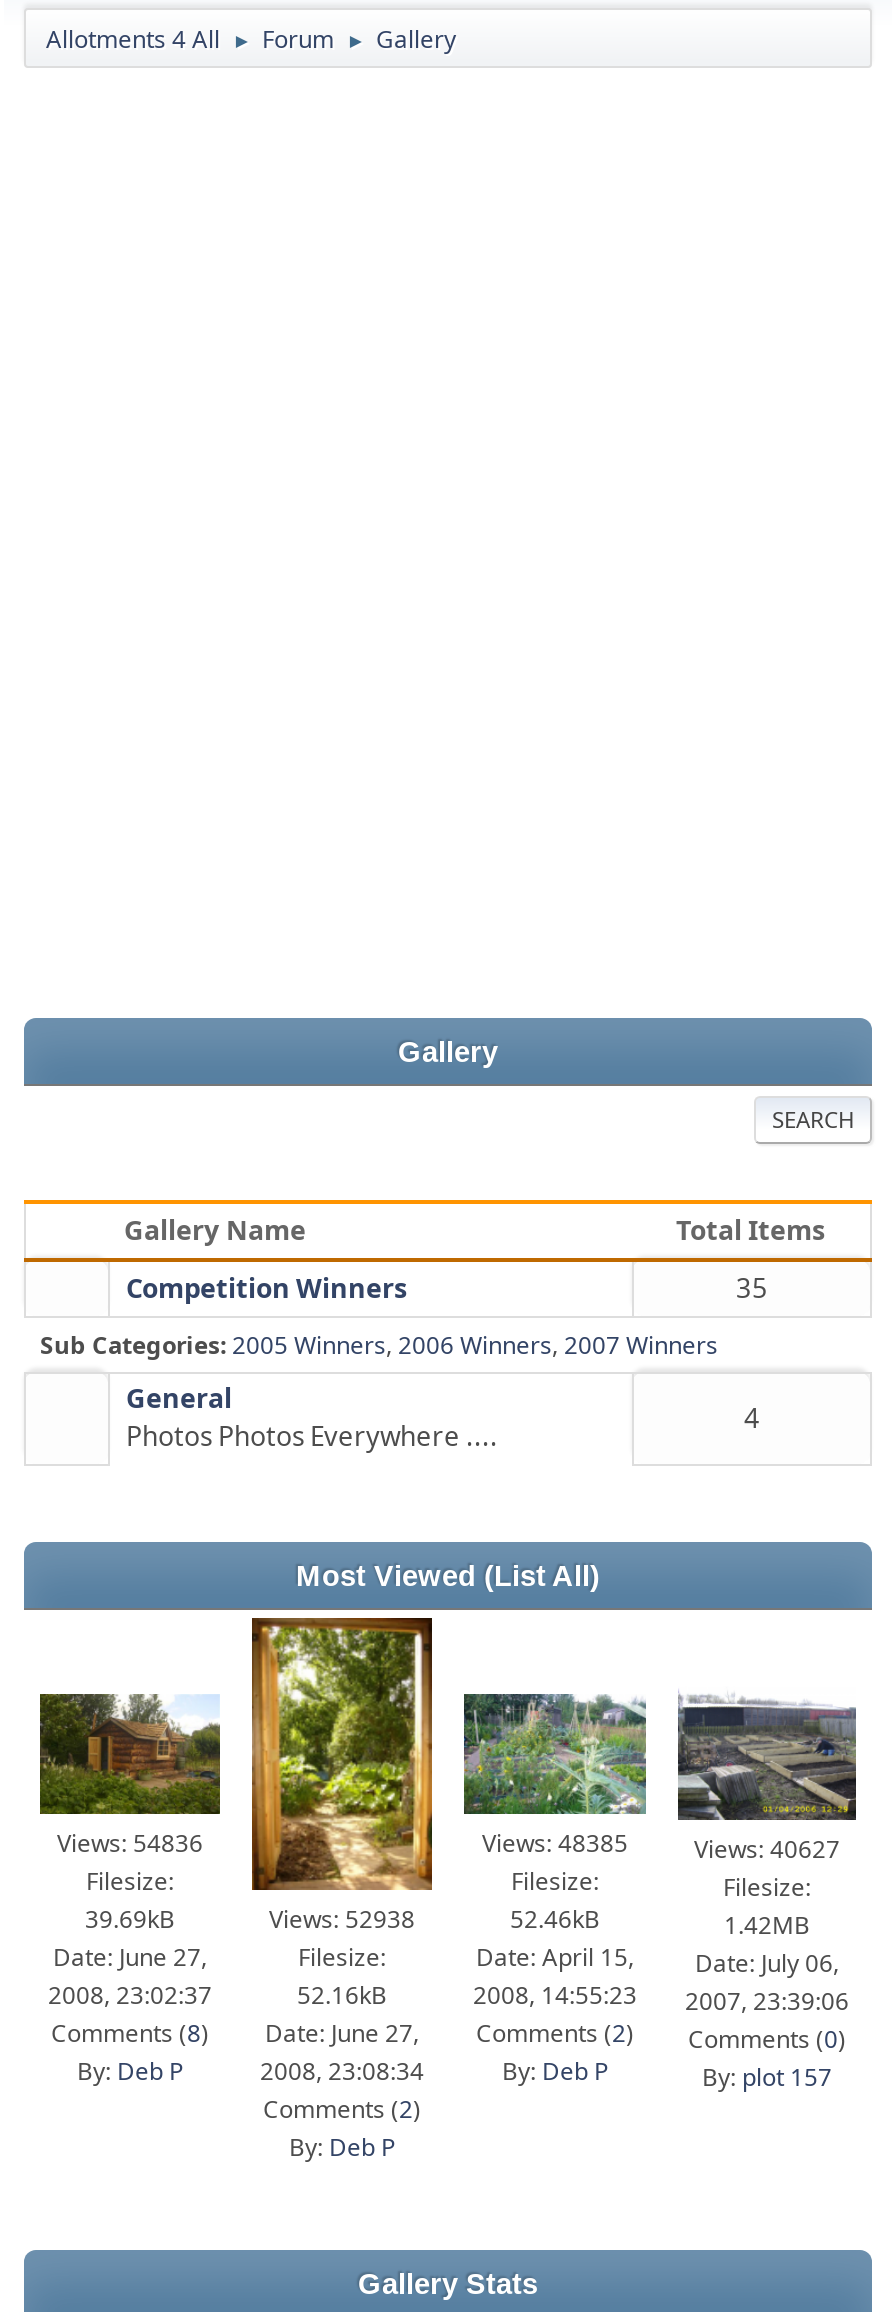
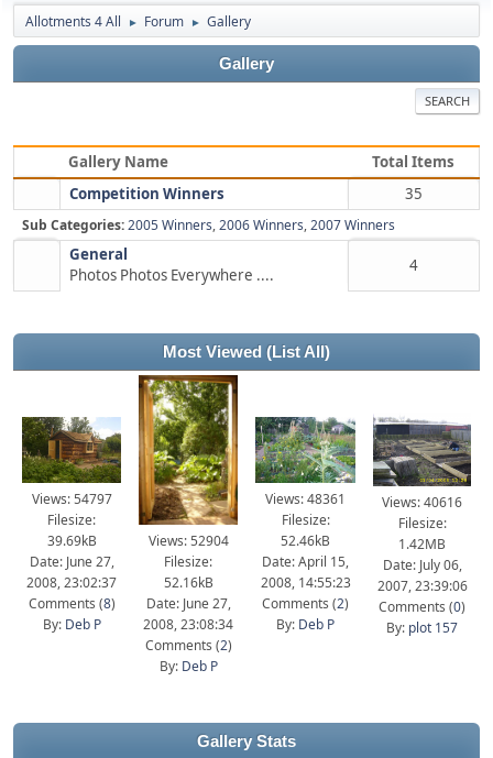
[57,1825,203,1859] Views: 54836 -> [31,489,112,508] Views: 54797
[482,1827,628,1861] Views: 48385 -> [265,490,346,509] Views: 48361
[694,1832,840,1866] Views: 40627 -> [382,493,462,511] Views: 40616
[269,1902,415,1936] Views: 52938 -> [148,531,228,550] Views: 52904

